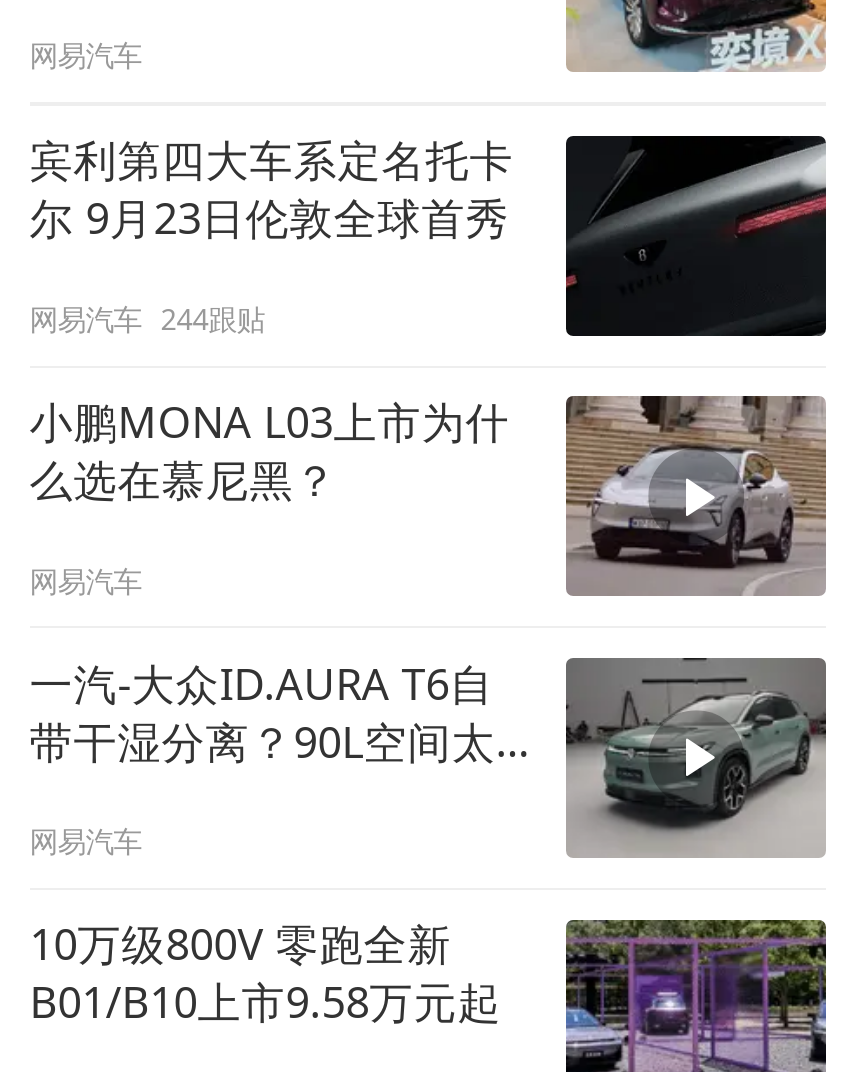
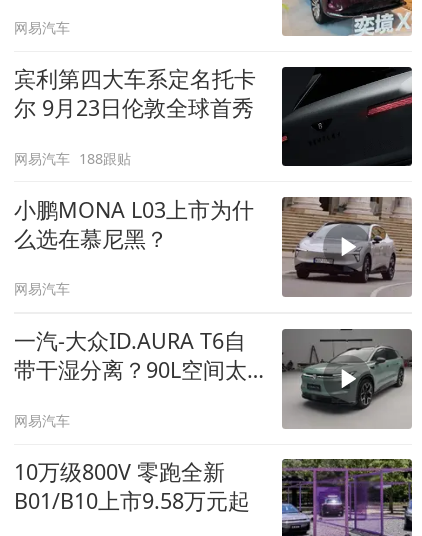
[29,299,265,337] 网易汽车 244跟贴 -> [14,149,131,168] 网易汽车 188跟贴

